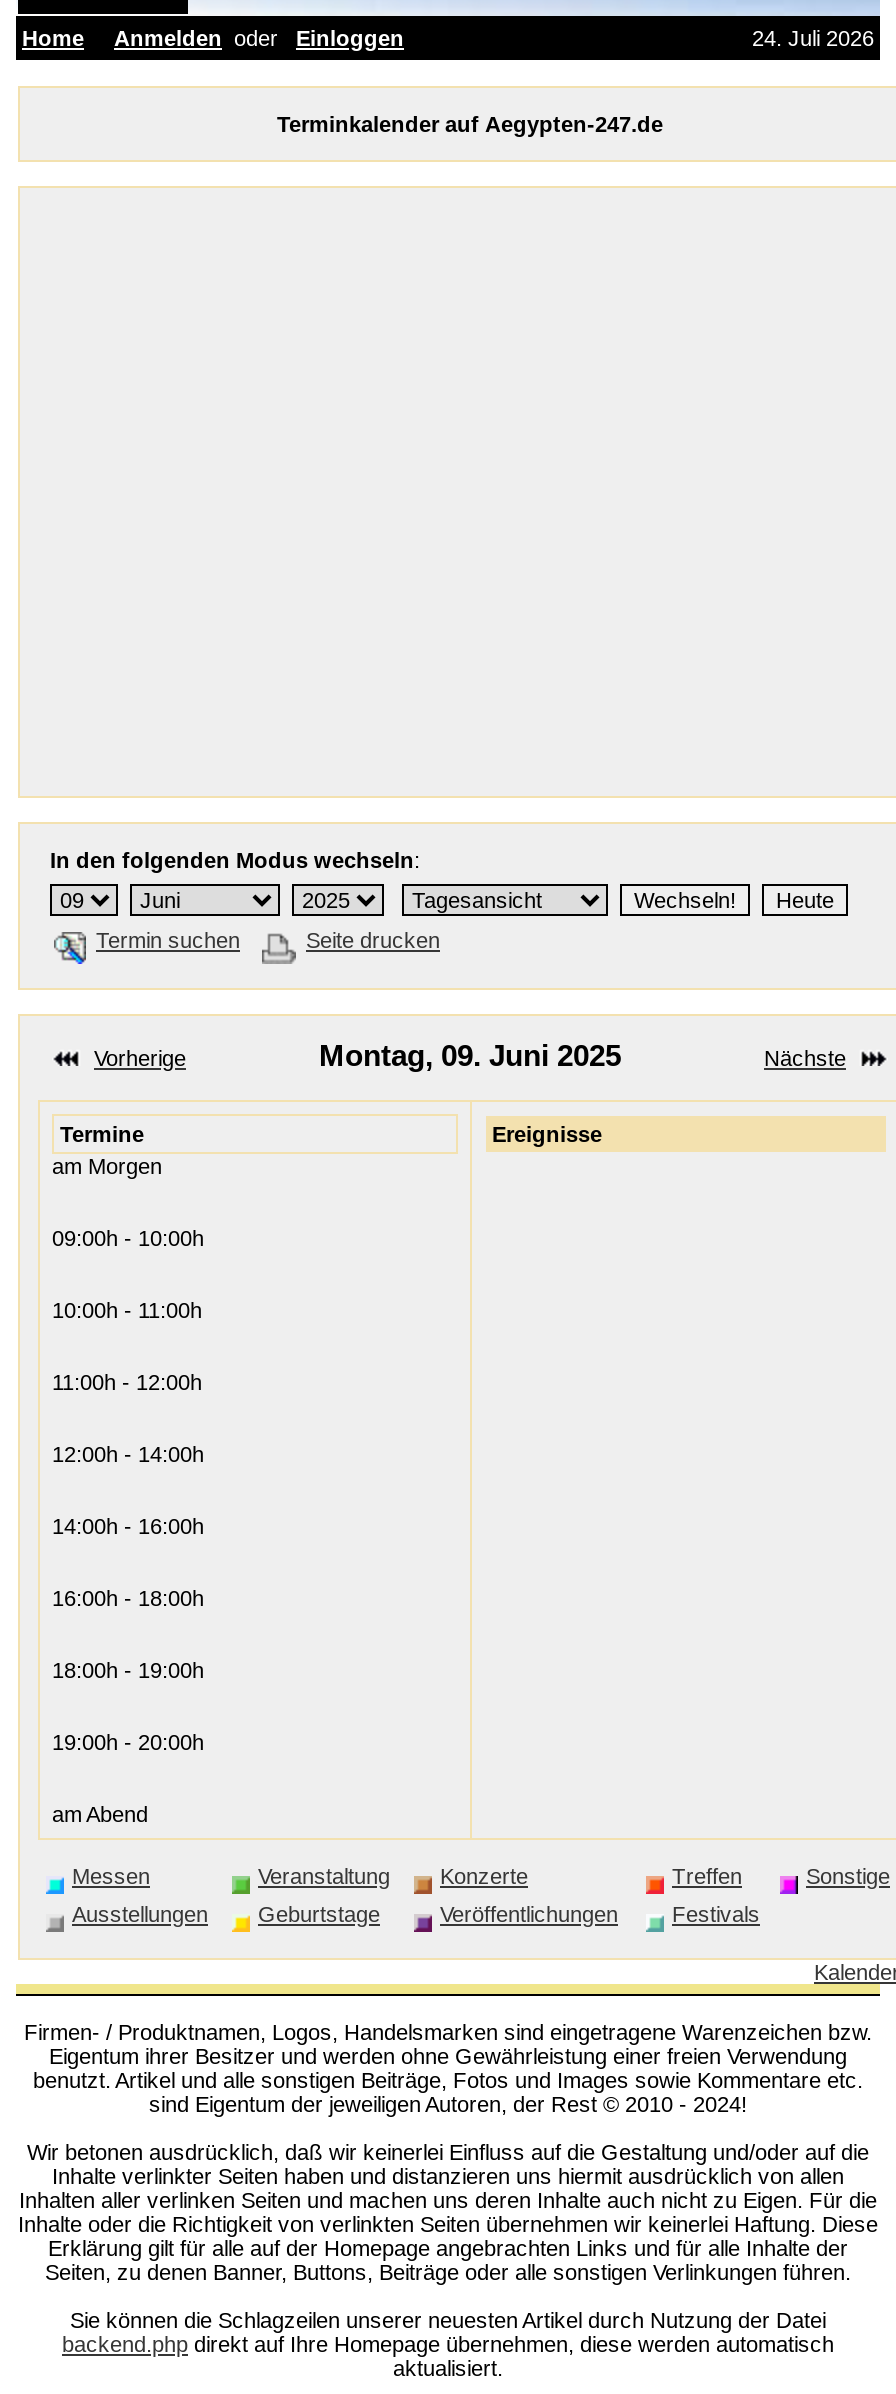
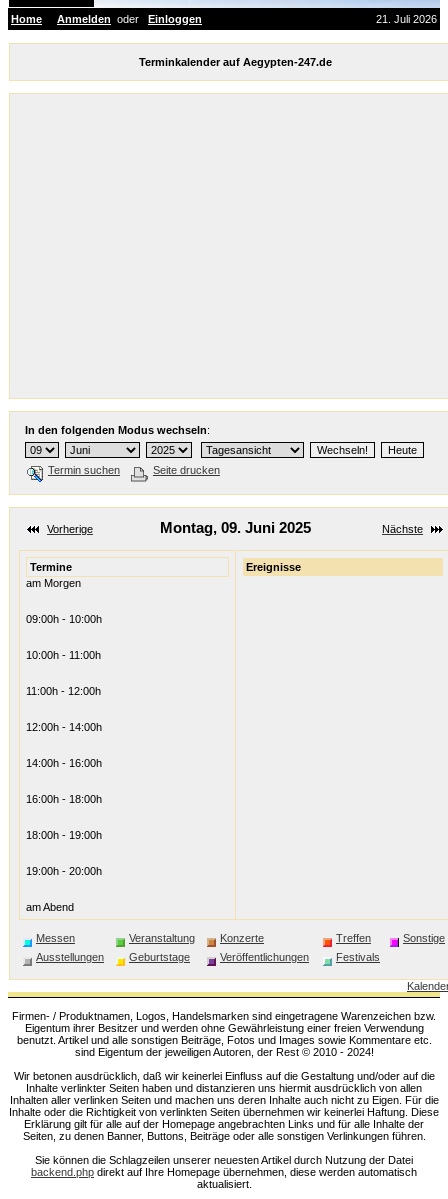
[752,26,874,50] 24. Juli 2026 -> [376,13,437,25] 21. Juli 2026

